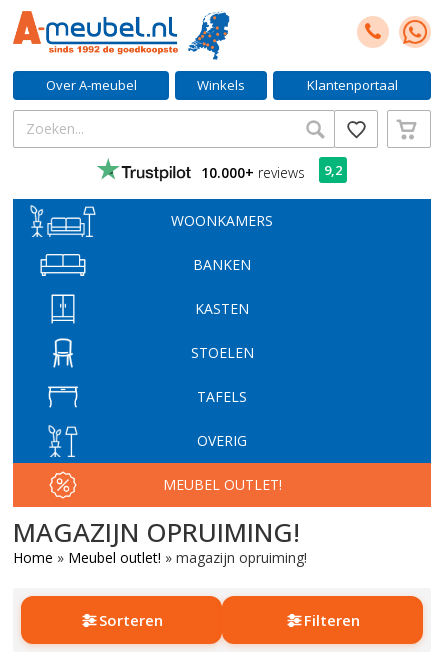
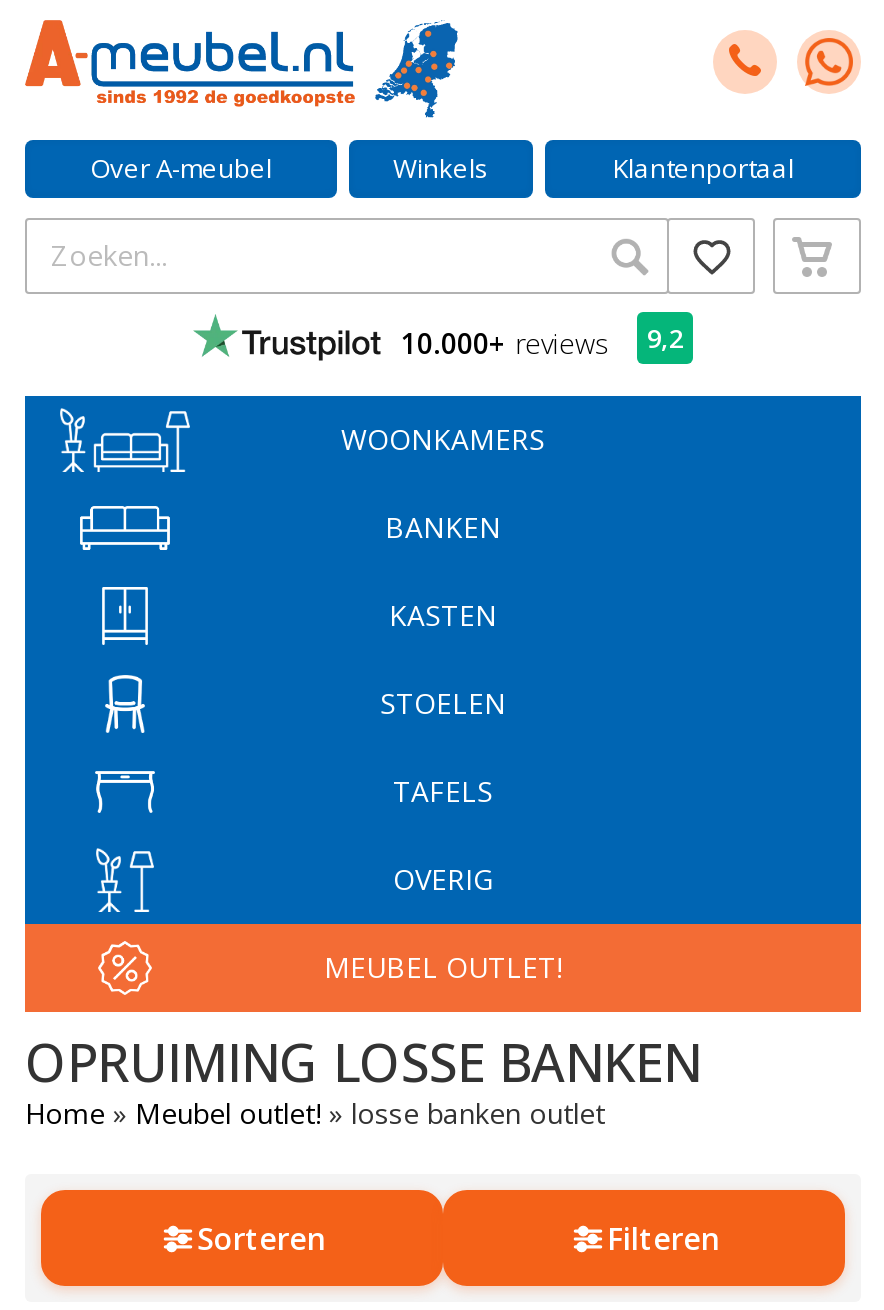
[13,514,307,567] MAGAZIJN OPRUIMING! | Home» Meubel outlet!» magazijn opruiming! -> [25,1026,701,1132] OPRUIMING LOSSE BANKEN | Home» Meubel outlet!» losse banken outlet

